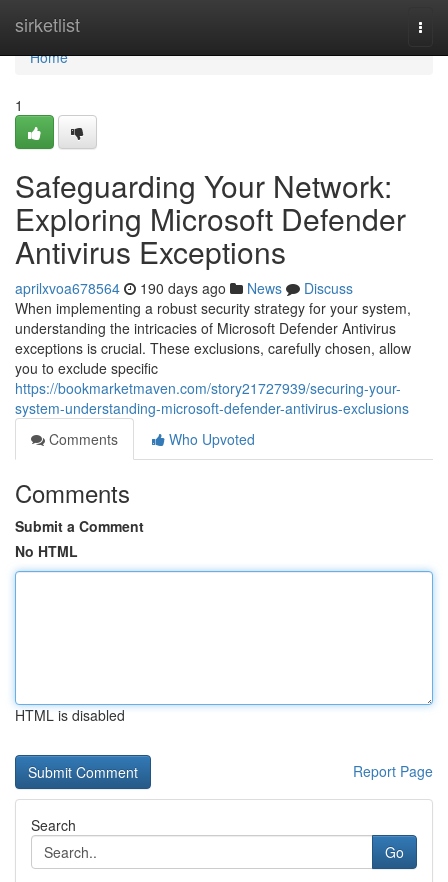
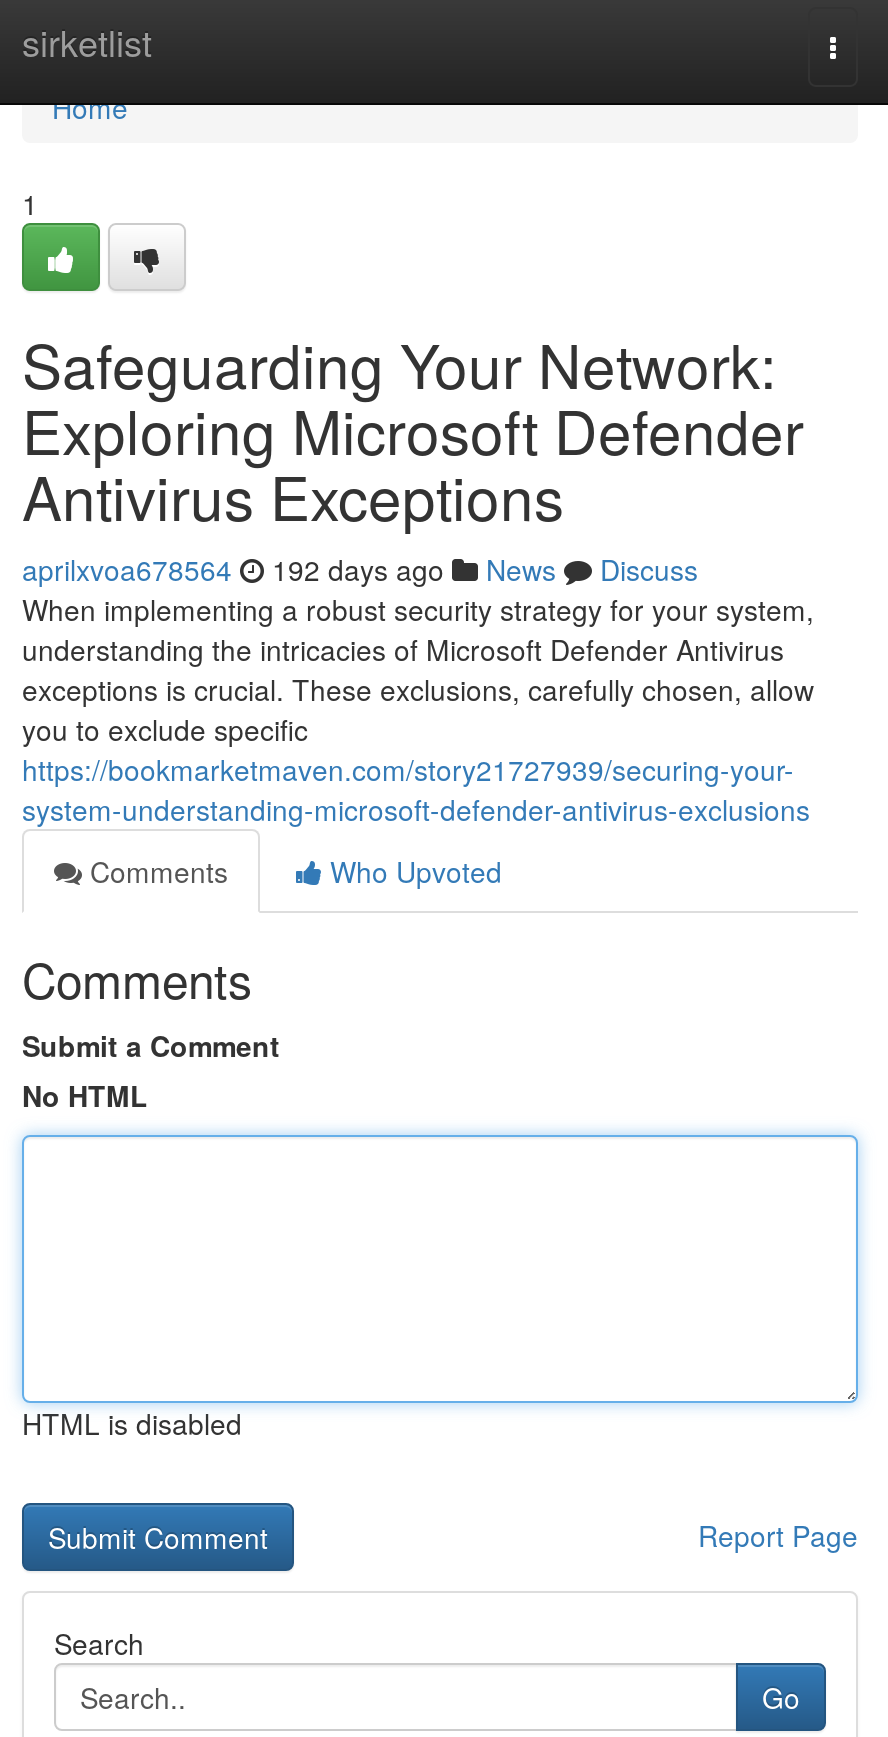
[15,278,353,298] aprilxvoa678564 190 days ago News Discuss -> [22,549,698,589] aprilxvoa678564 192 days ago News Discuss

